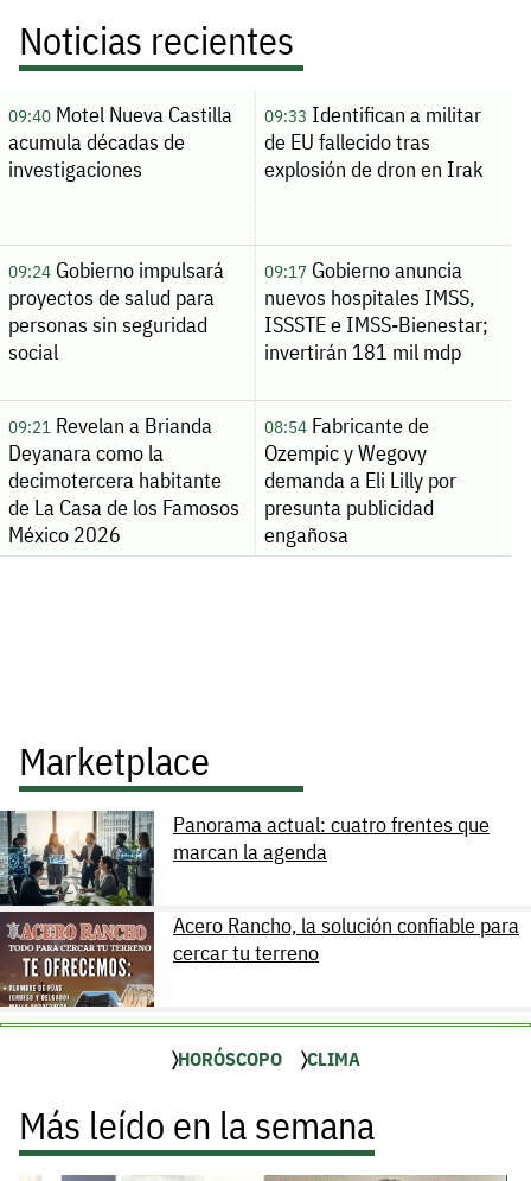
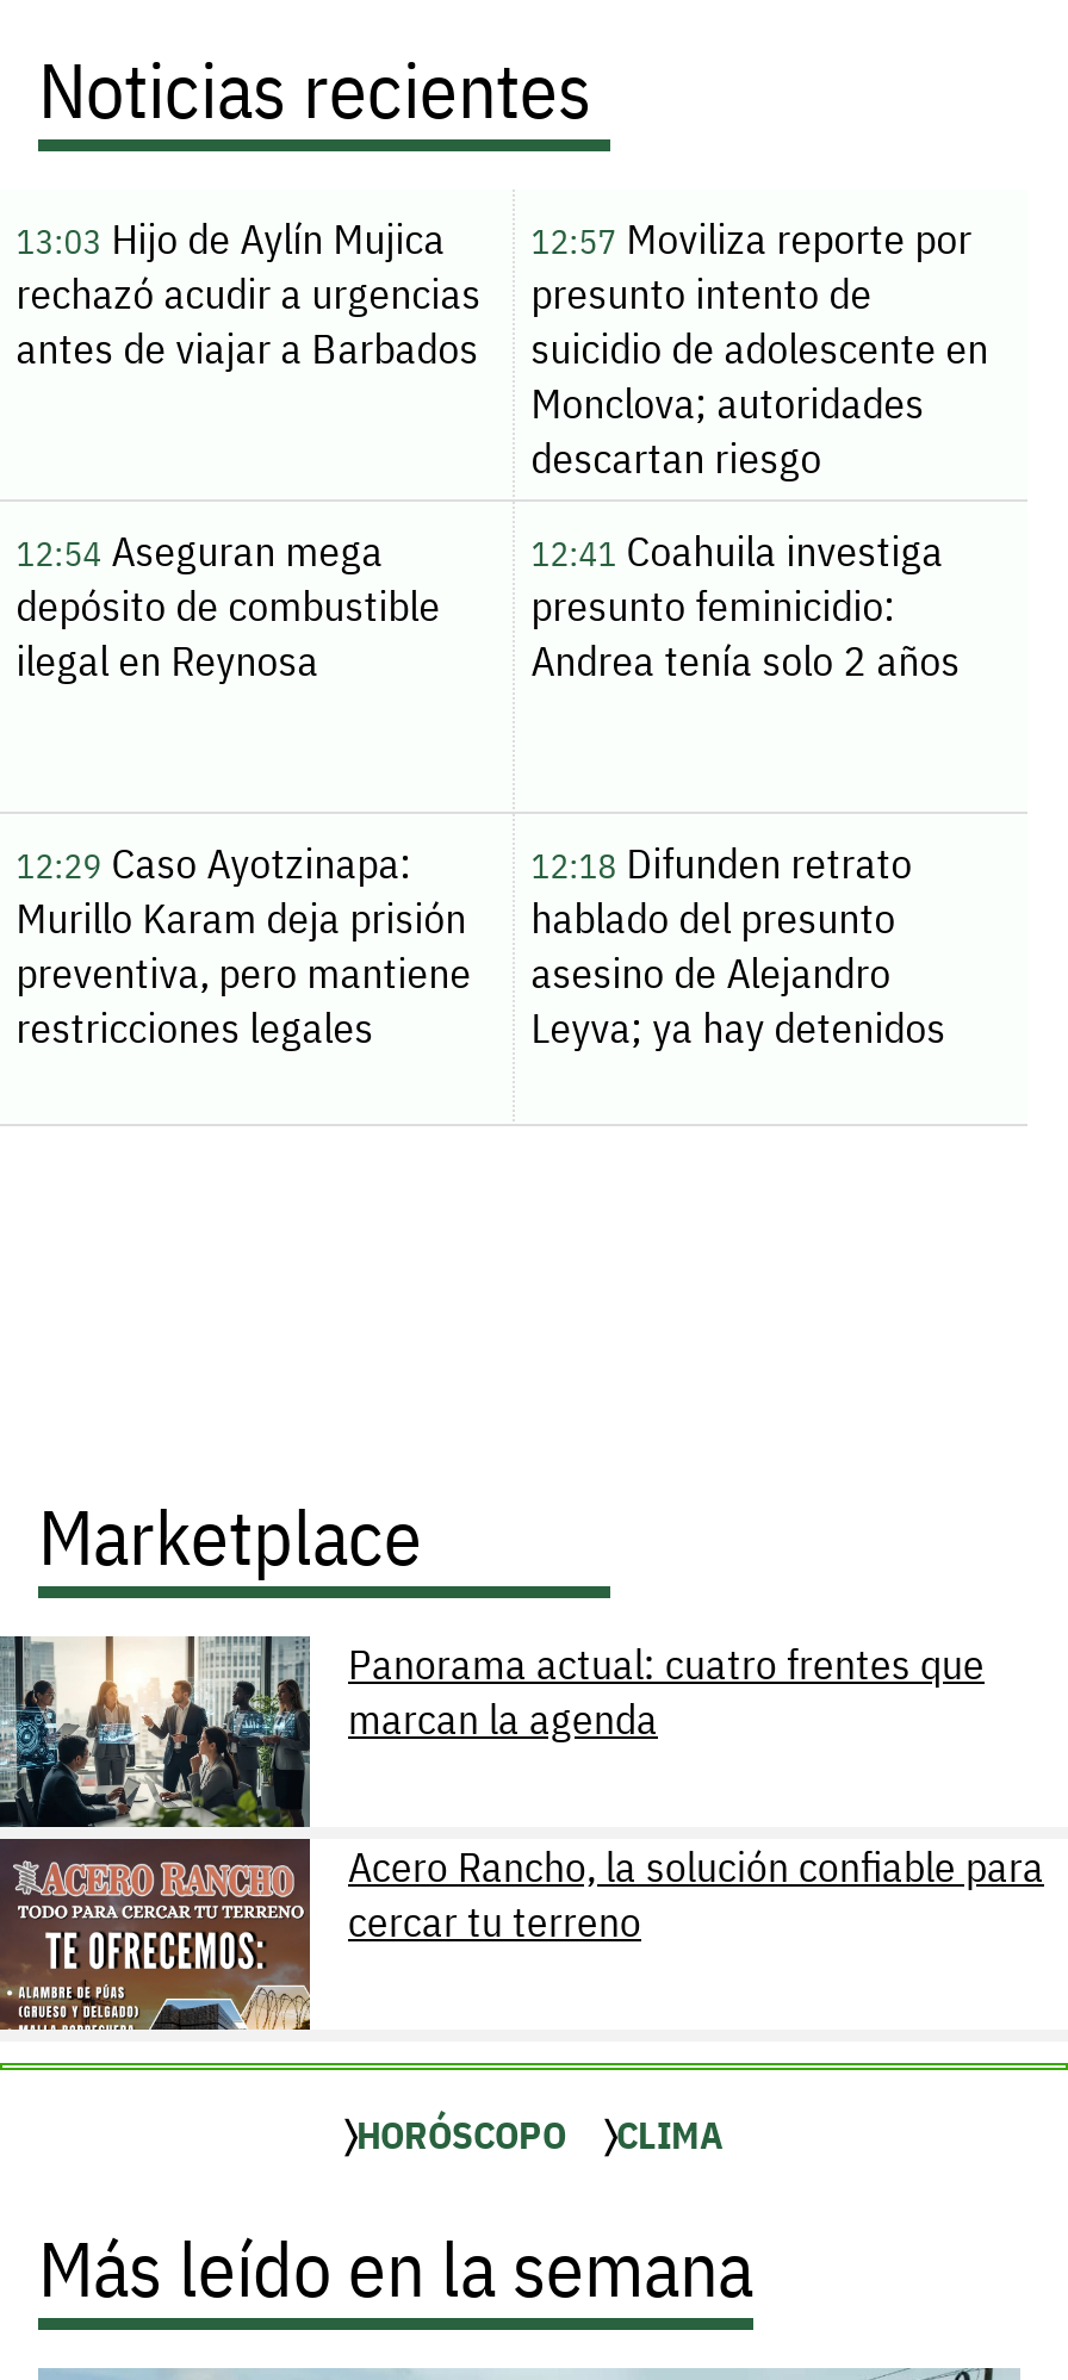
[8,101,232,183] 09:40 Motel Nueva Castilla | acumula décadas de | investigaciones -> [16,211,481,375] 13:03 Hijo de Aylín Mujica | rechazó acudir a urgencias | antes de viajar a Barbados
[264,101,483,183] 09:33 Identifican a militar | de EU fallecido tras | explosión de dron en Irak -> [531,211,989,485] 12:57 Moviliza reporte por | presunto intento de | suicidio de adolescente en | Monclova; autoridades | descartan riesgo
[8,256,224,365] 09:24 Gobierno impulsará | proyectos de salud para | personas sin seguridad | social -> [16,523,440,687] 12:54 Aseguran mega | depósito de combustible | ilegal en Reynosa
[264,256,488,365] 09:17 Gobierno anuncia | nuevos hospitales IMSS, | ISSSTE e IMSS-Bienestar; | invertirán 181 mil mdp -> [531,523,960,687] 12:41 Coahuila investiga | presunto feminicidio: | Andrea tenía solo 2 años
[8,412,239,548] 09:21 Revelan a Brianda | Deyanara como la | decimotercera habitante | de La Casa de los Famosos | México 2026 -> [16,835,471,1054] 12:29 Caso Ayotzinapa: | Murillo Karam deja prisión | preventiva, pero mantiene | restricciones legales
[264,412,456,548] 08:54 Fabricante de | Ozempic y Wegovy | demanda a Eli Lilly por | presunta publicidad | engañosa -> [531,835,946,1054] 12:18 Difunden retrato | hablado del presunto | asesino de Alejandro | Leyva; ya hay detenidos

